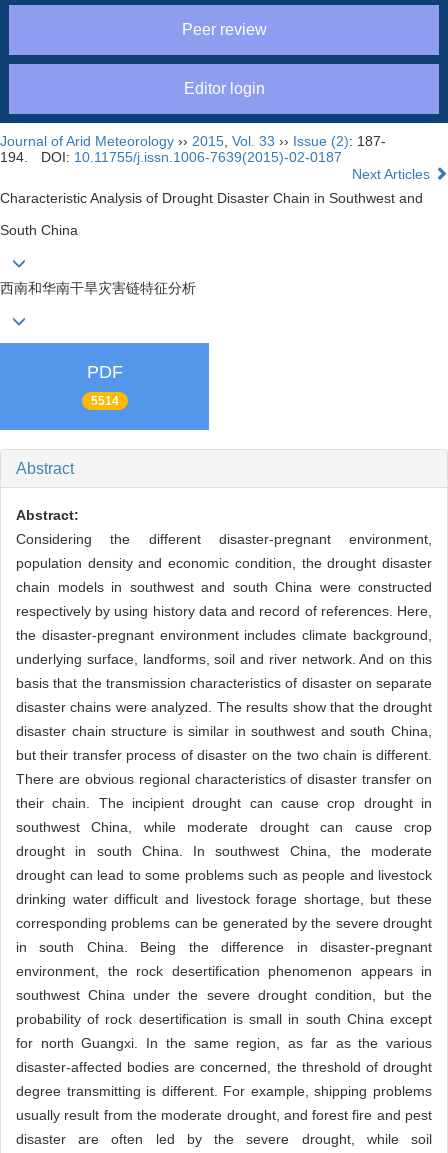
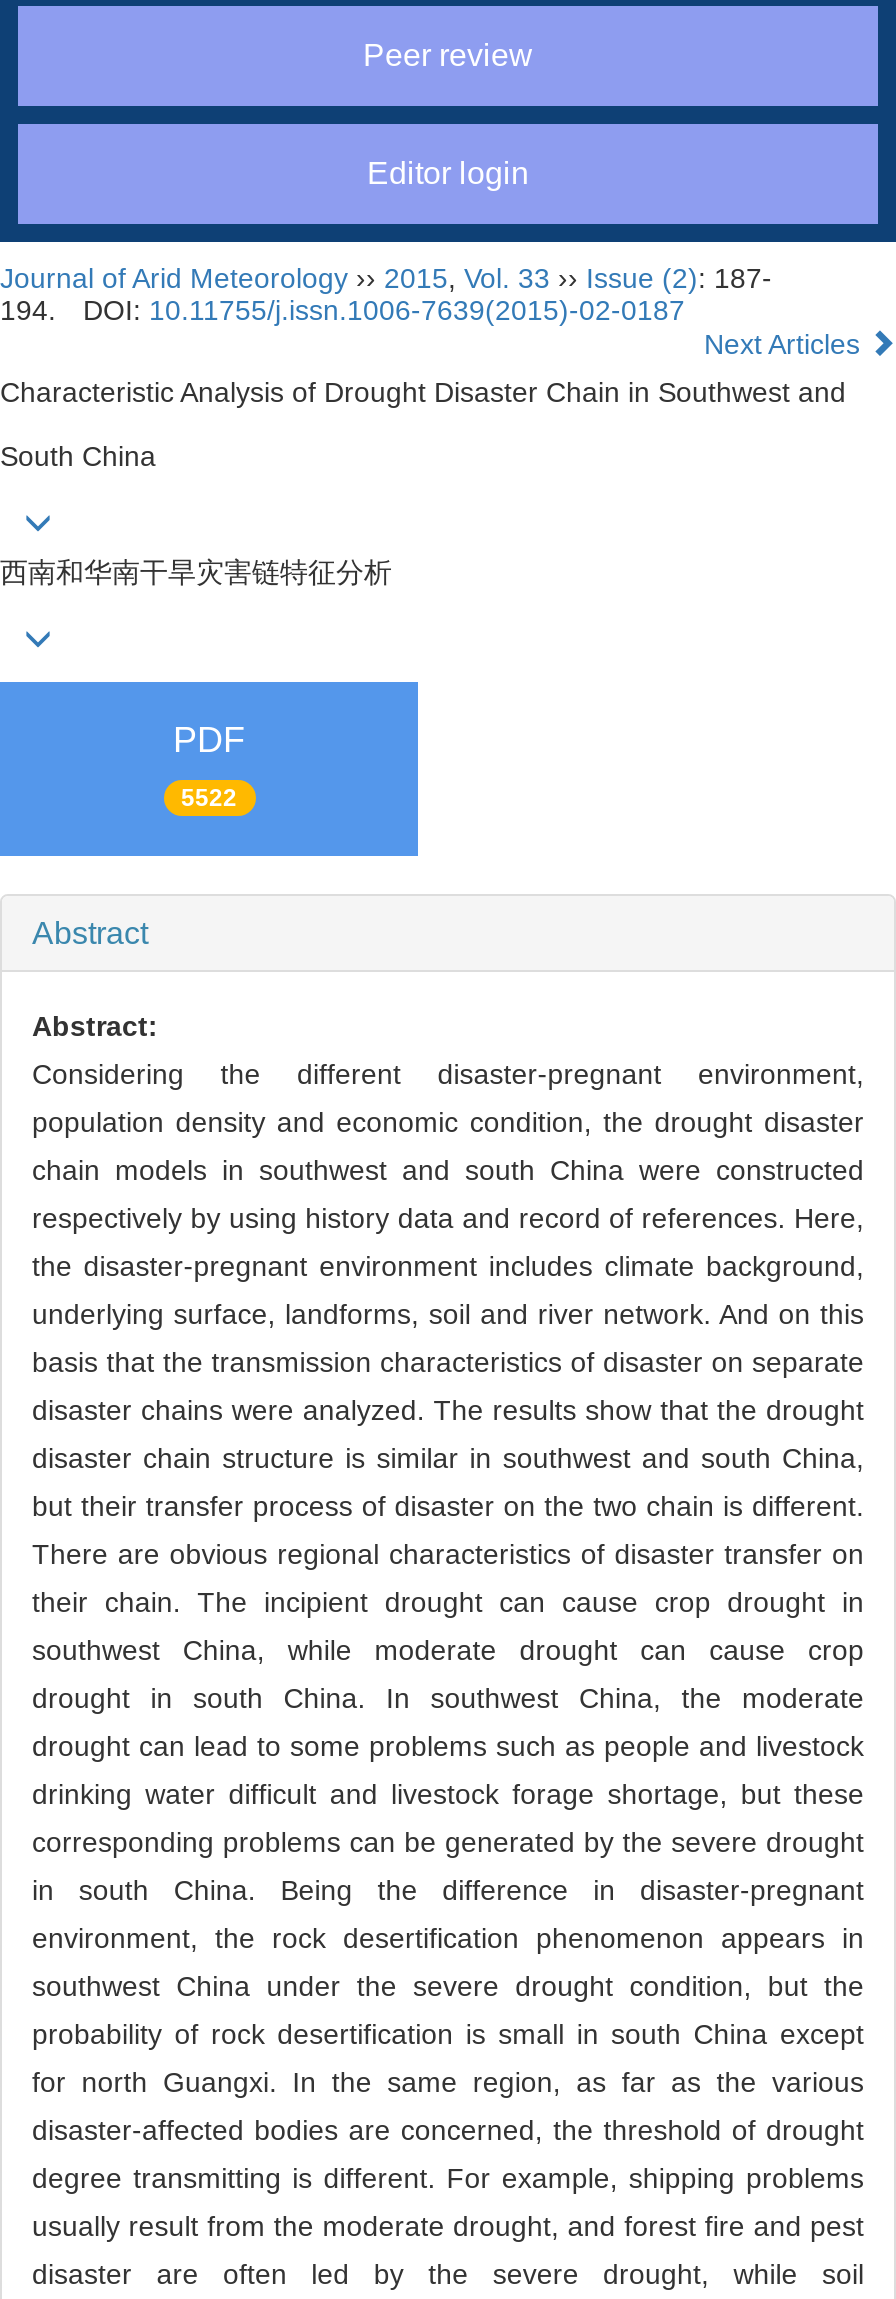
[90,394,118,408] 5514 -> [181,784,237,812] 5522

